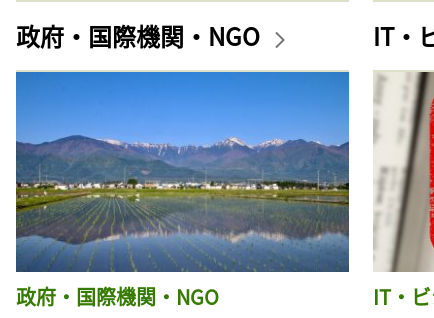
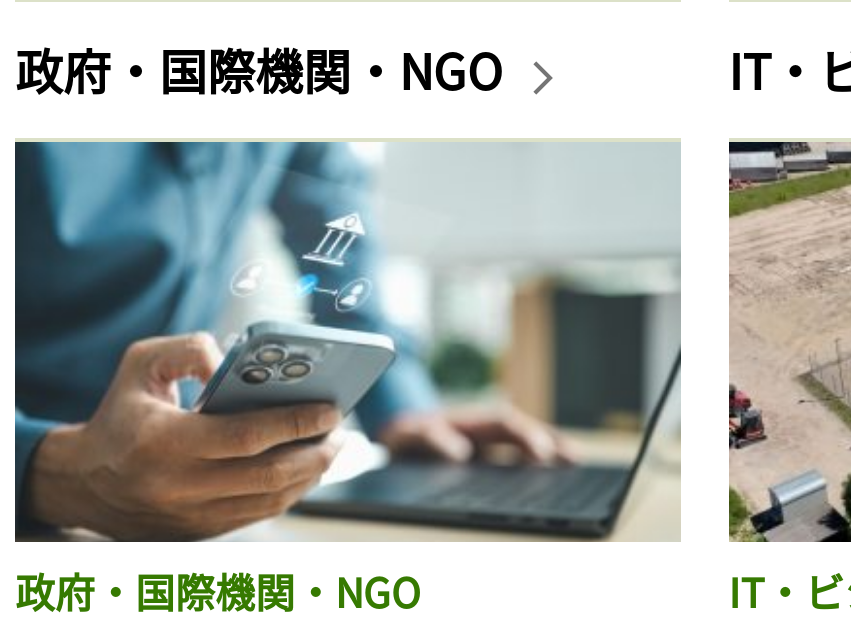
[15,71,350,273] [image] -> [13,140,681,544] [image]
[373,71,431,272] [image] -> [727,140,845,544] [image]

